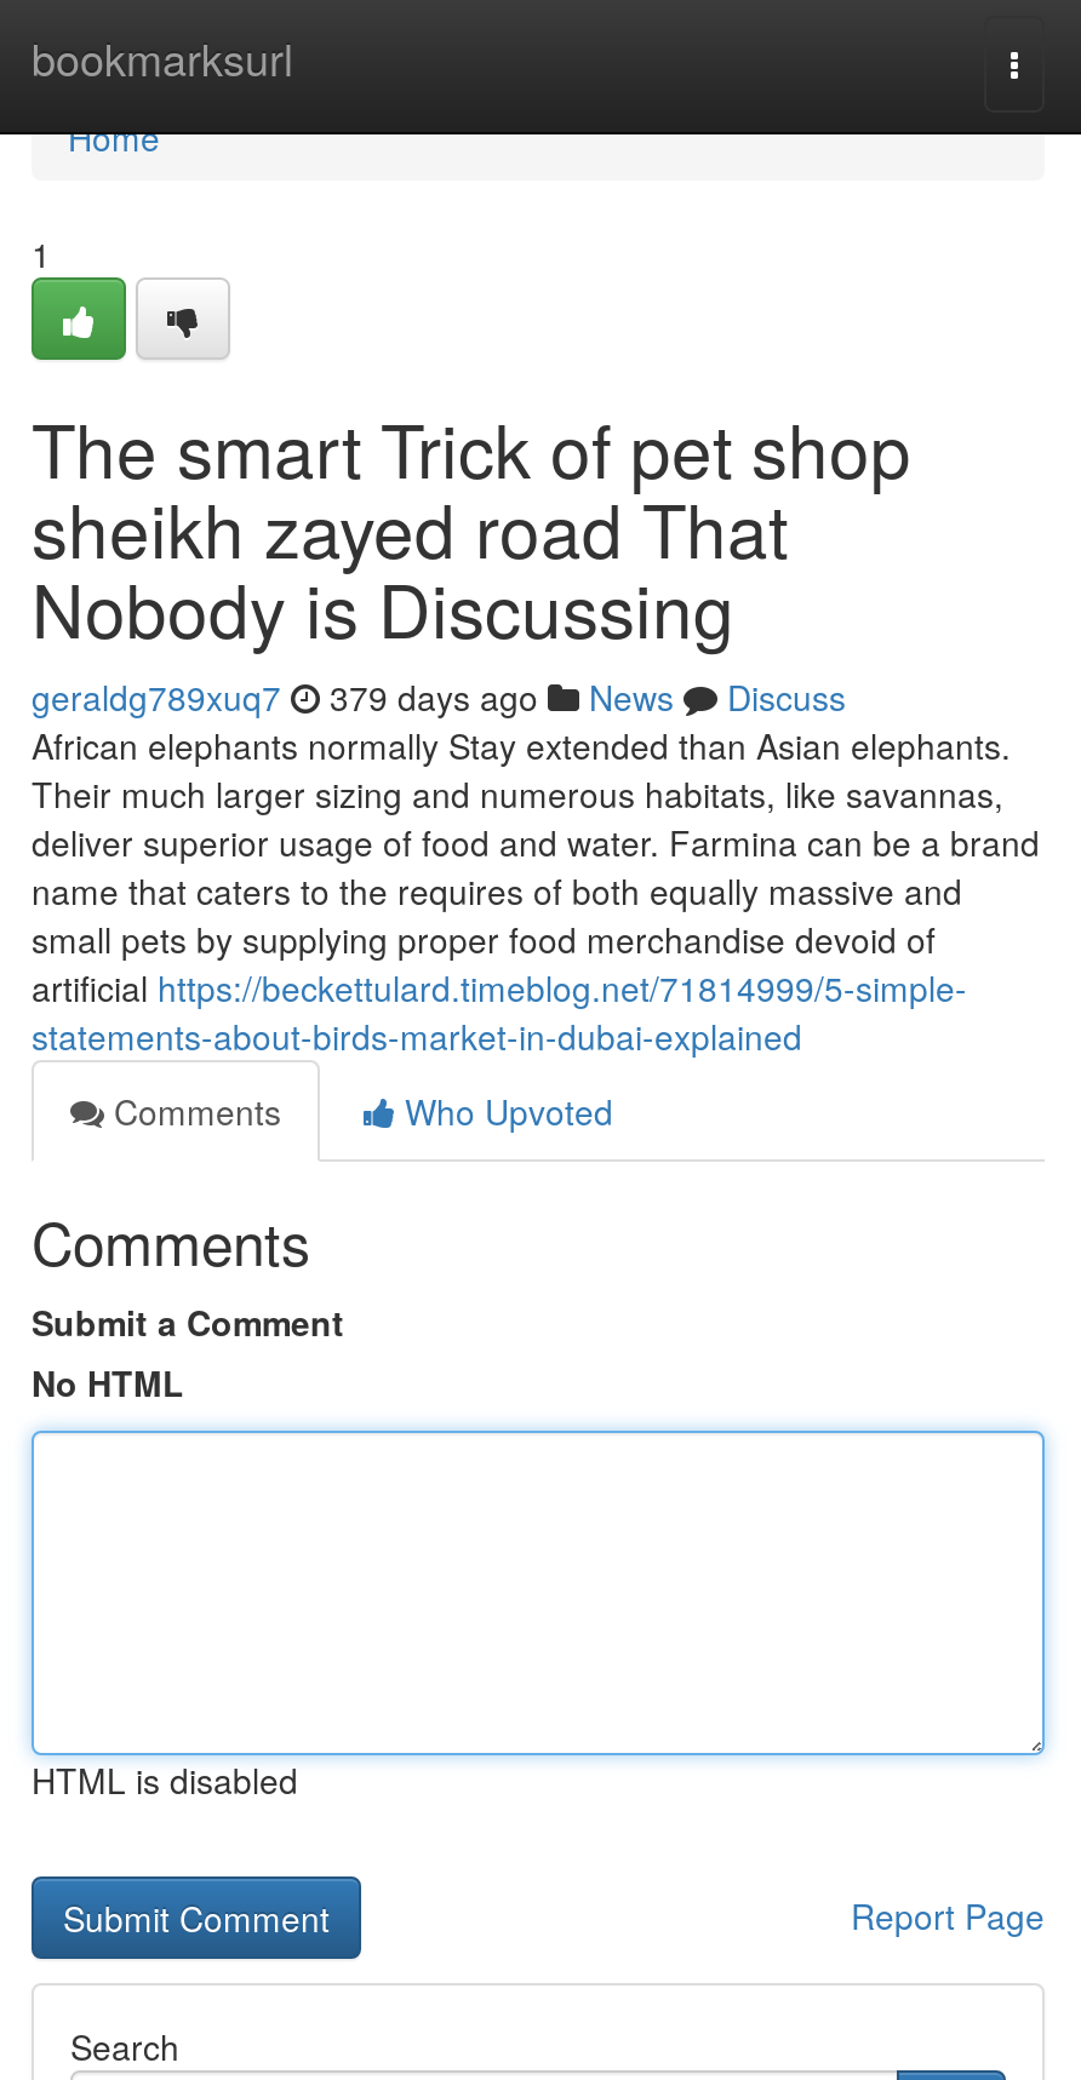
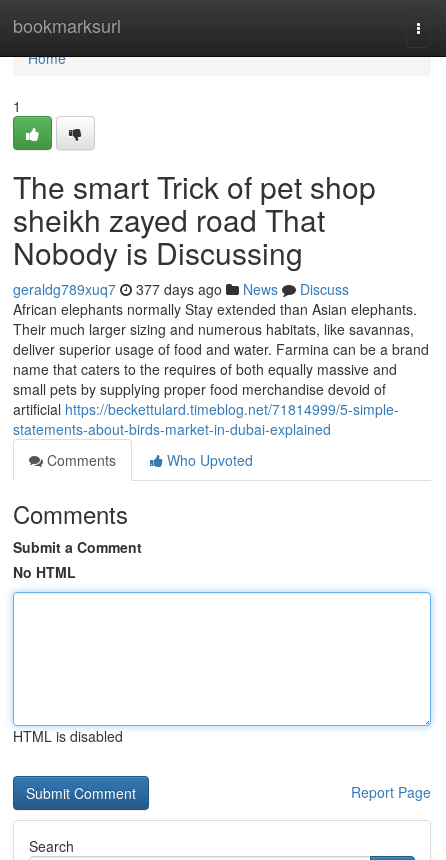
[32,672,846,721] geraldg789xuq7 379 days ago News Discuss -> [13,279,349,299] geraldg789xuq7 377 days ago News Discuss

